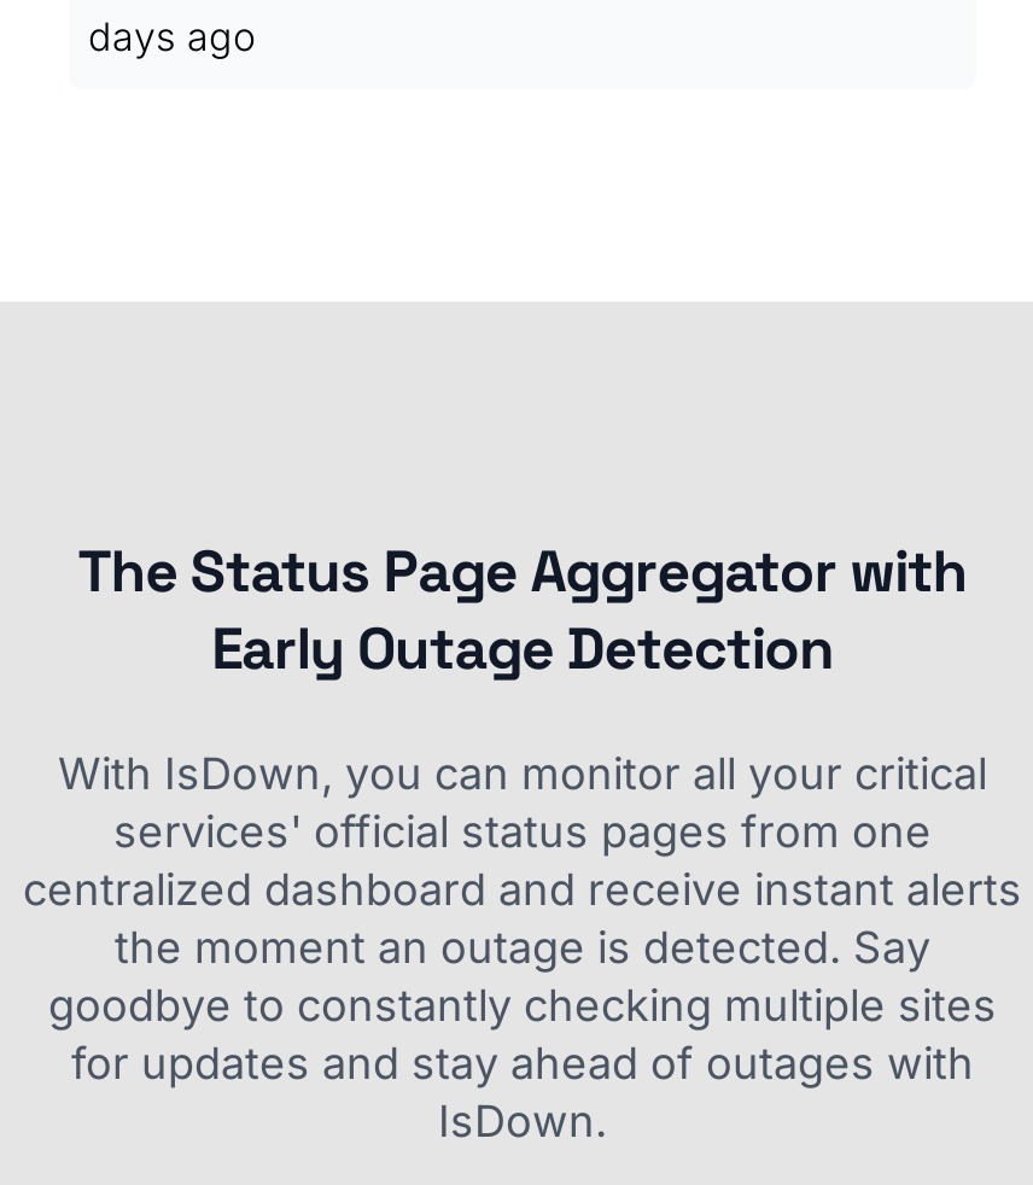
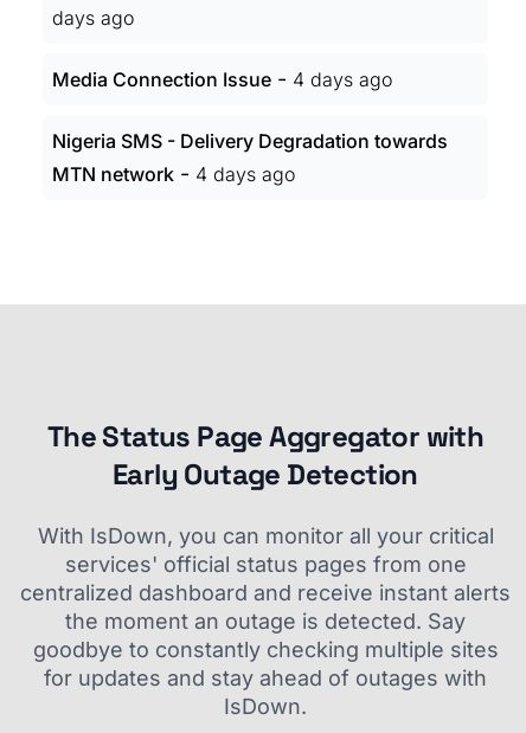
none -> [52,66,448,186] Media Connection Issue - 4 days ago | Nigeria SMS - Delivery Degradation towards | MTN network - 4 days ago

